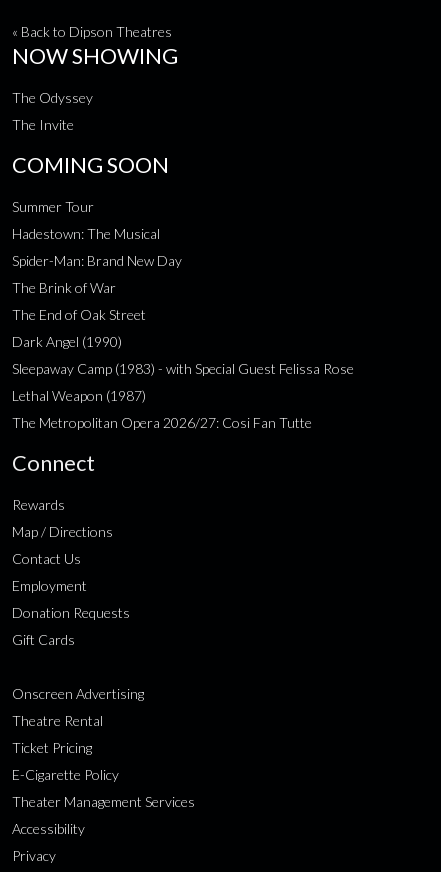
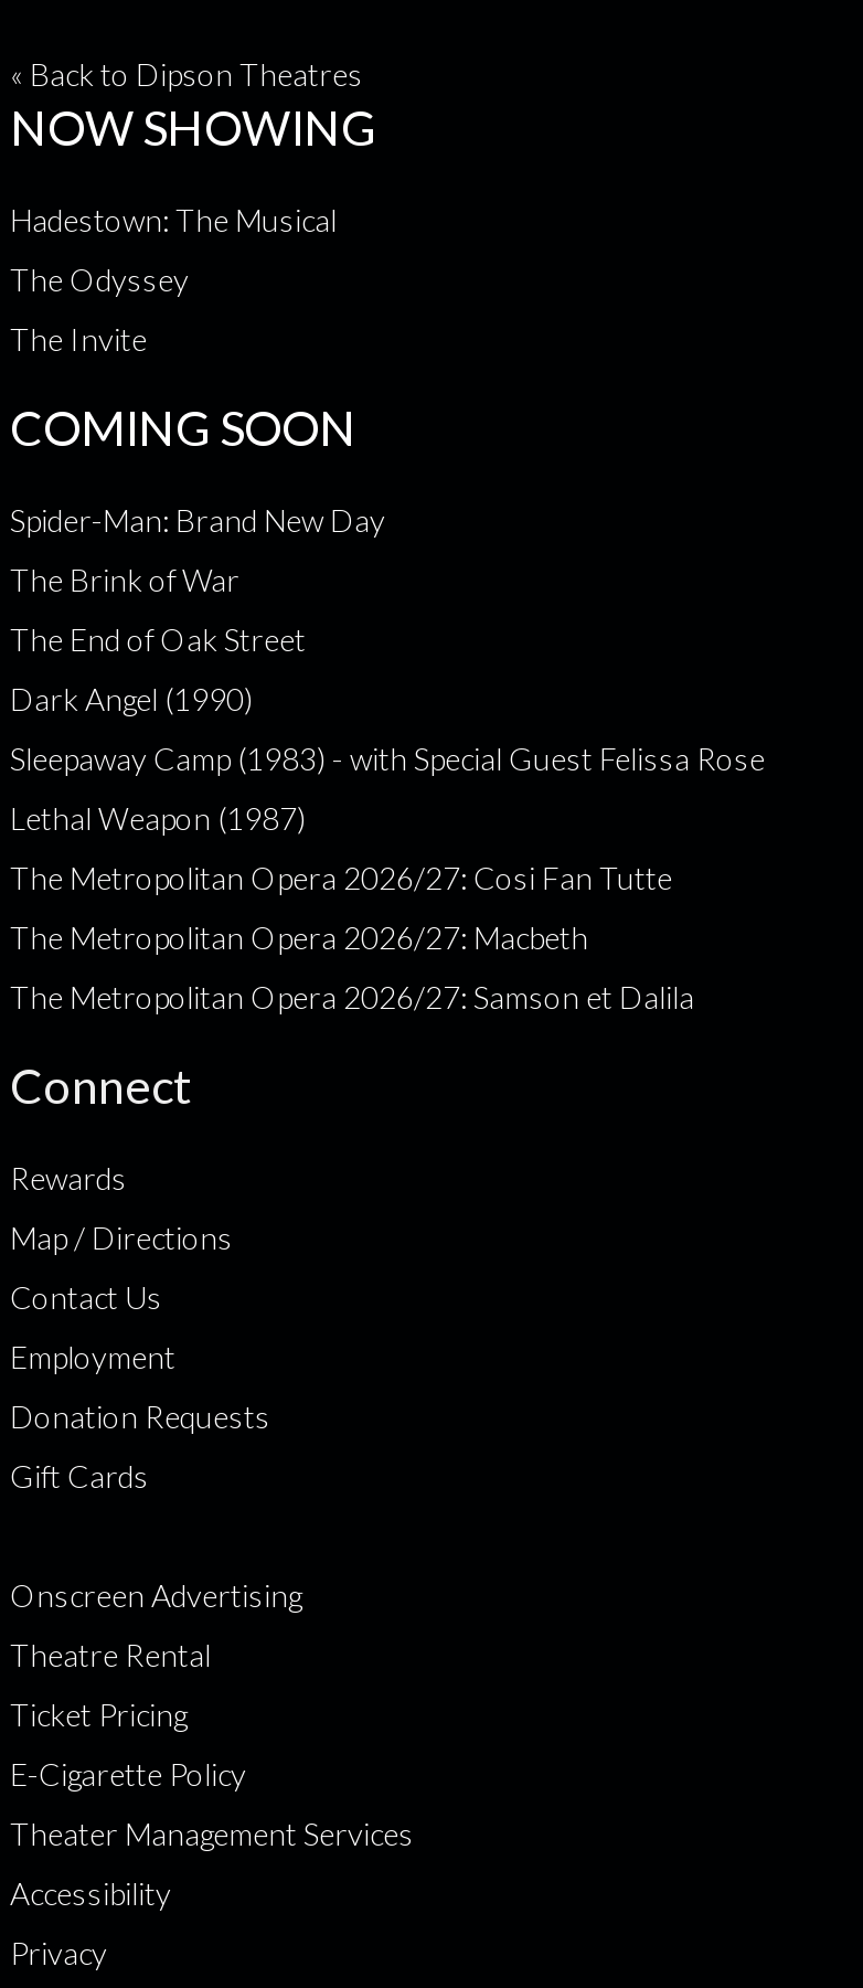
[12,198,94,215] Summer Tour -> none
moved [12,225,160,242] -> [10,201,337,239]: Hadestown: The Musical
moved [12,252,354,431] -> [10,501,765,897]: Spider-Man: Brand New Day | The Brink of War | The End of Oak Street | Dark Angel (1990) | Sleepaway Camp (1983) - with Special Guest Felissa Rose | Lethal Weapon (1987) | The Metropolitan Opera 2026/27: Cosi Fan Tutte
none -> [10,919,694,1016] The Metropolitan Opera 2026/27: Macbeth | The Metropolitan Opera 2026/27: Samson et Dalila

